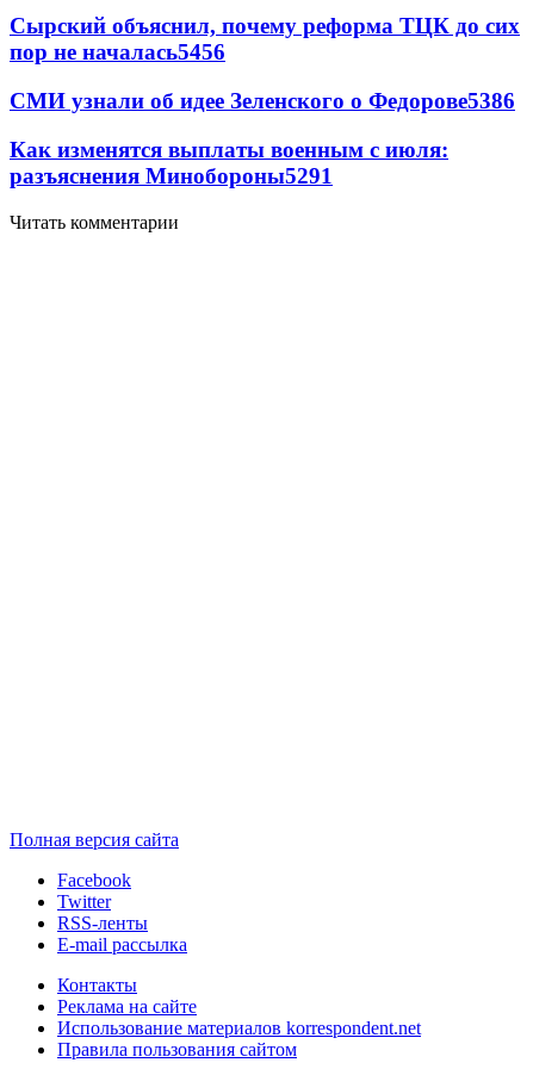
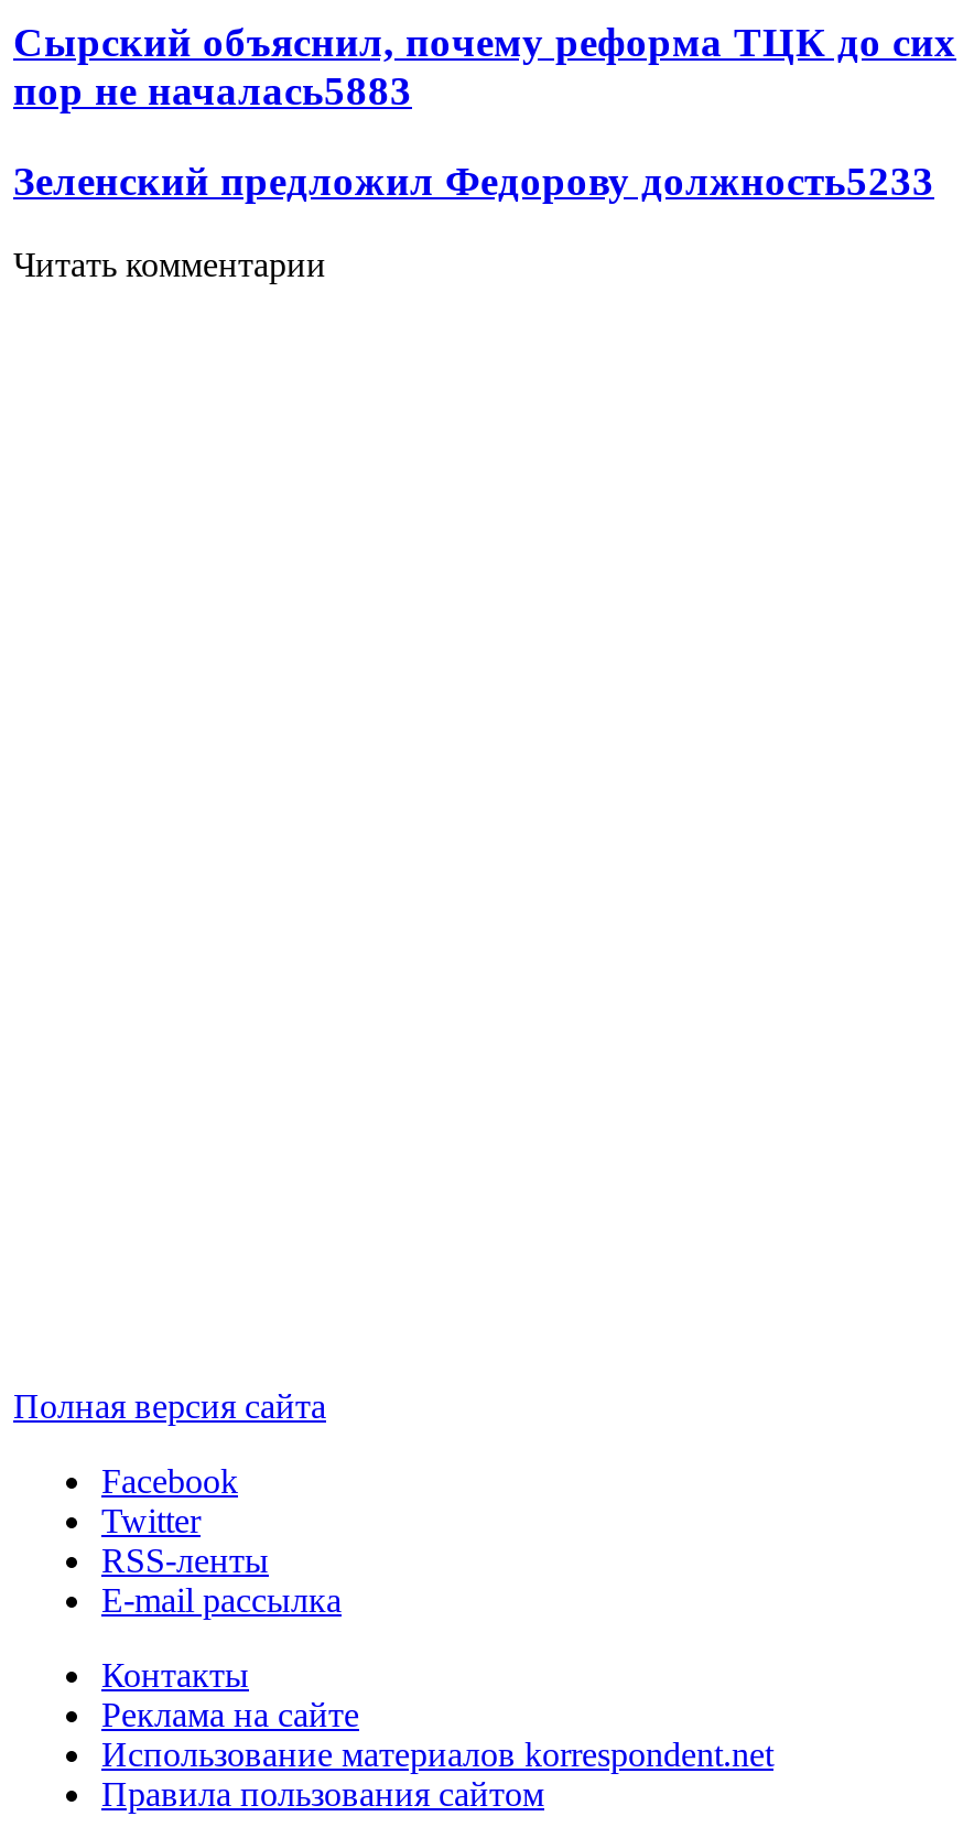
[10,40,515,188] пор не началась5456 | СМИ узнали об идее Зеленского о Федорове5386 | Как изменятся выплаты военным с июля: | разъяснения Минобороны5291 -> [13,67,934,203] пор не началась5883 | Зеленский предложил Федорову должность5233

